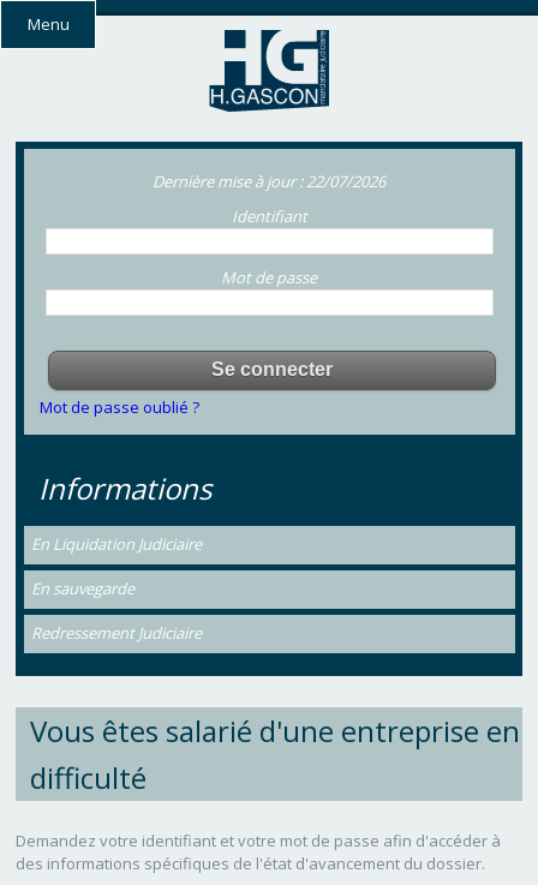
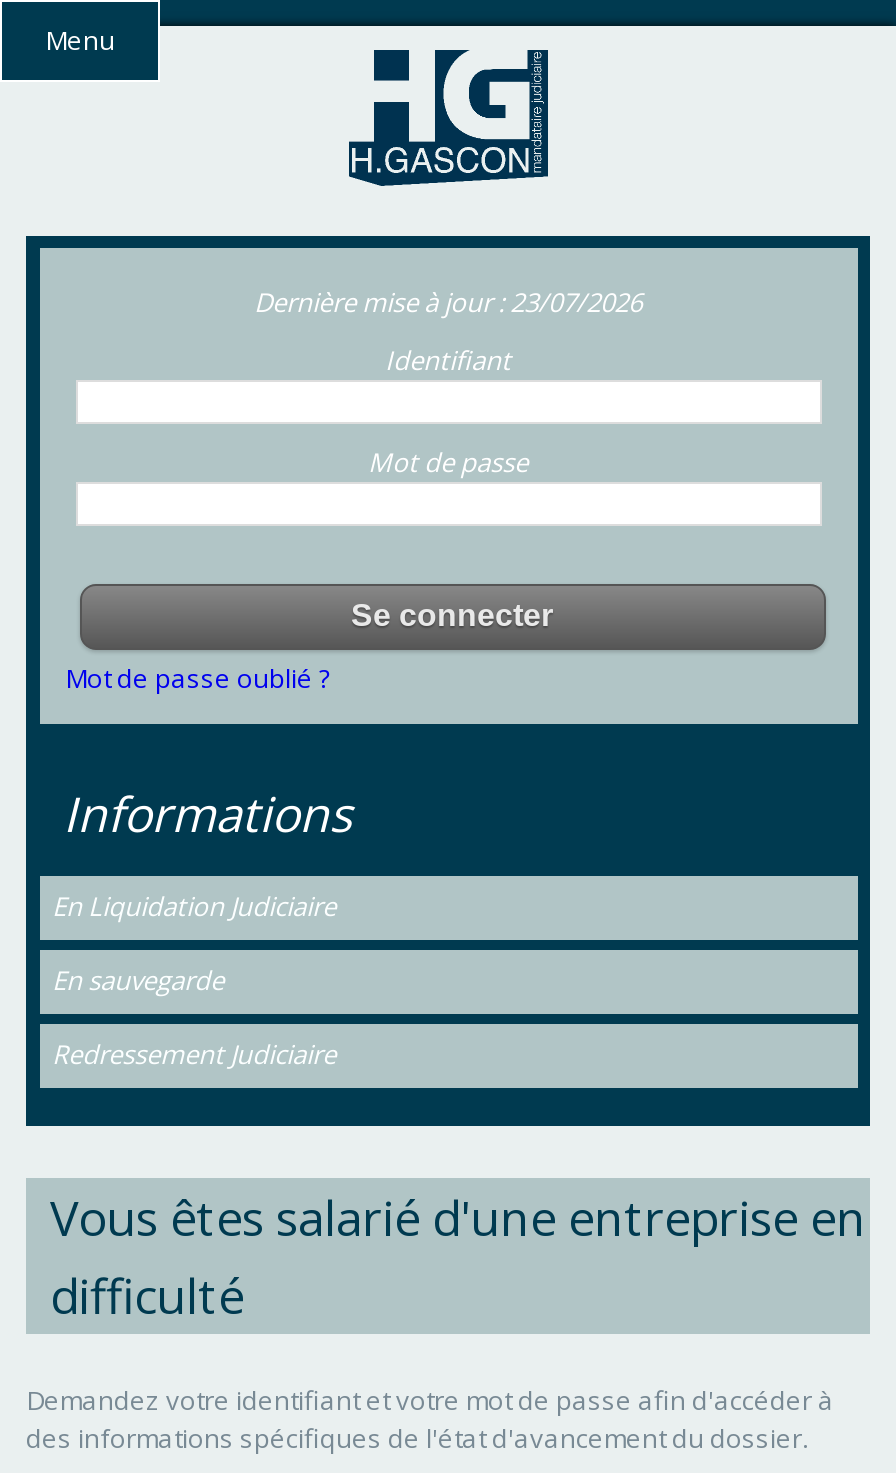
[153,171,385,192] Dernière mise à jour : 22/07/2026 -> [254,284,642,320] Dernière mise à jour : 23/07/2026

